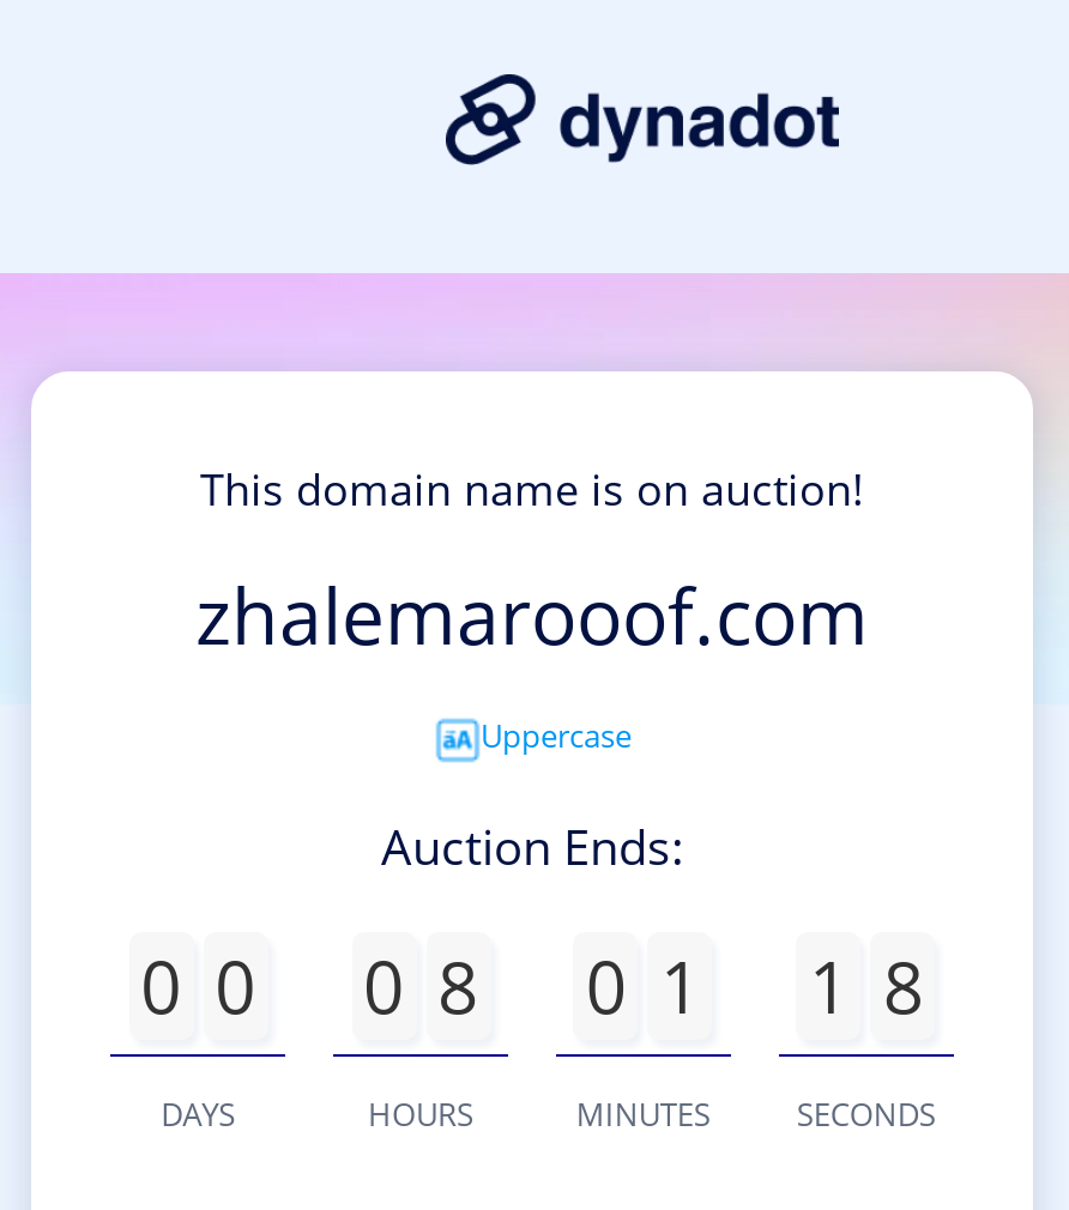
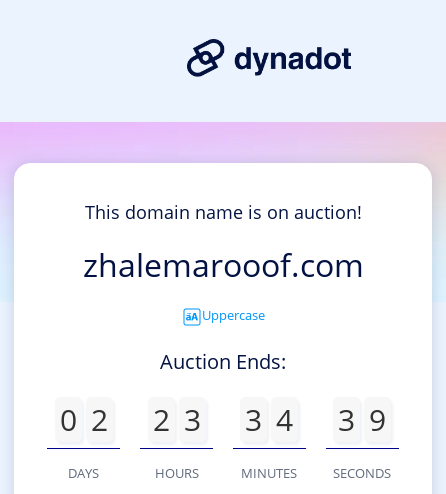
[140,937,256,1035] 0 0 -> [60,399,108,440] 0 2
[363,937,478,1035] 0 8 -> [152,399,200,440] 2 3
[586,937,701,1035] 0 1 -> [245,399,293,440] 3 4
[808,937,924,1035] 1 8 -> [338,399,386,440] 3 9

